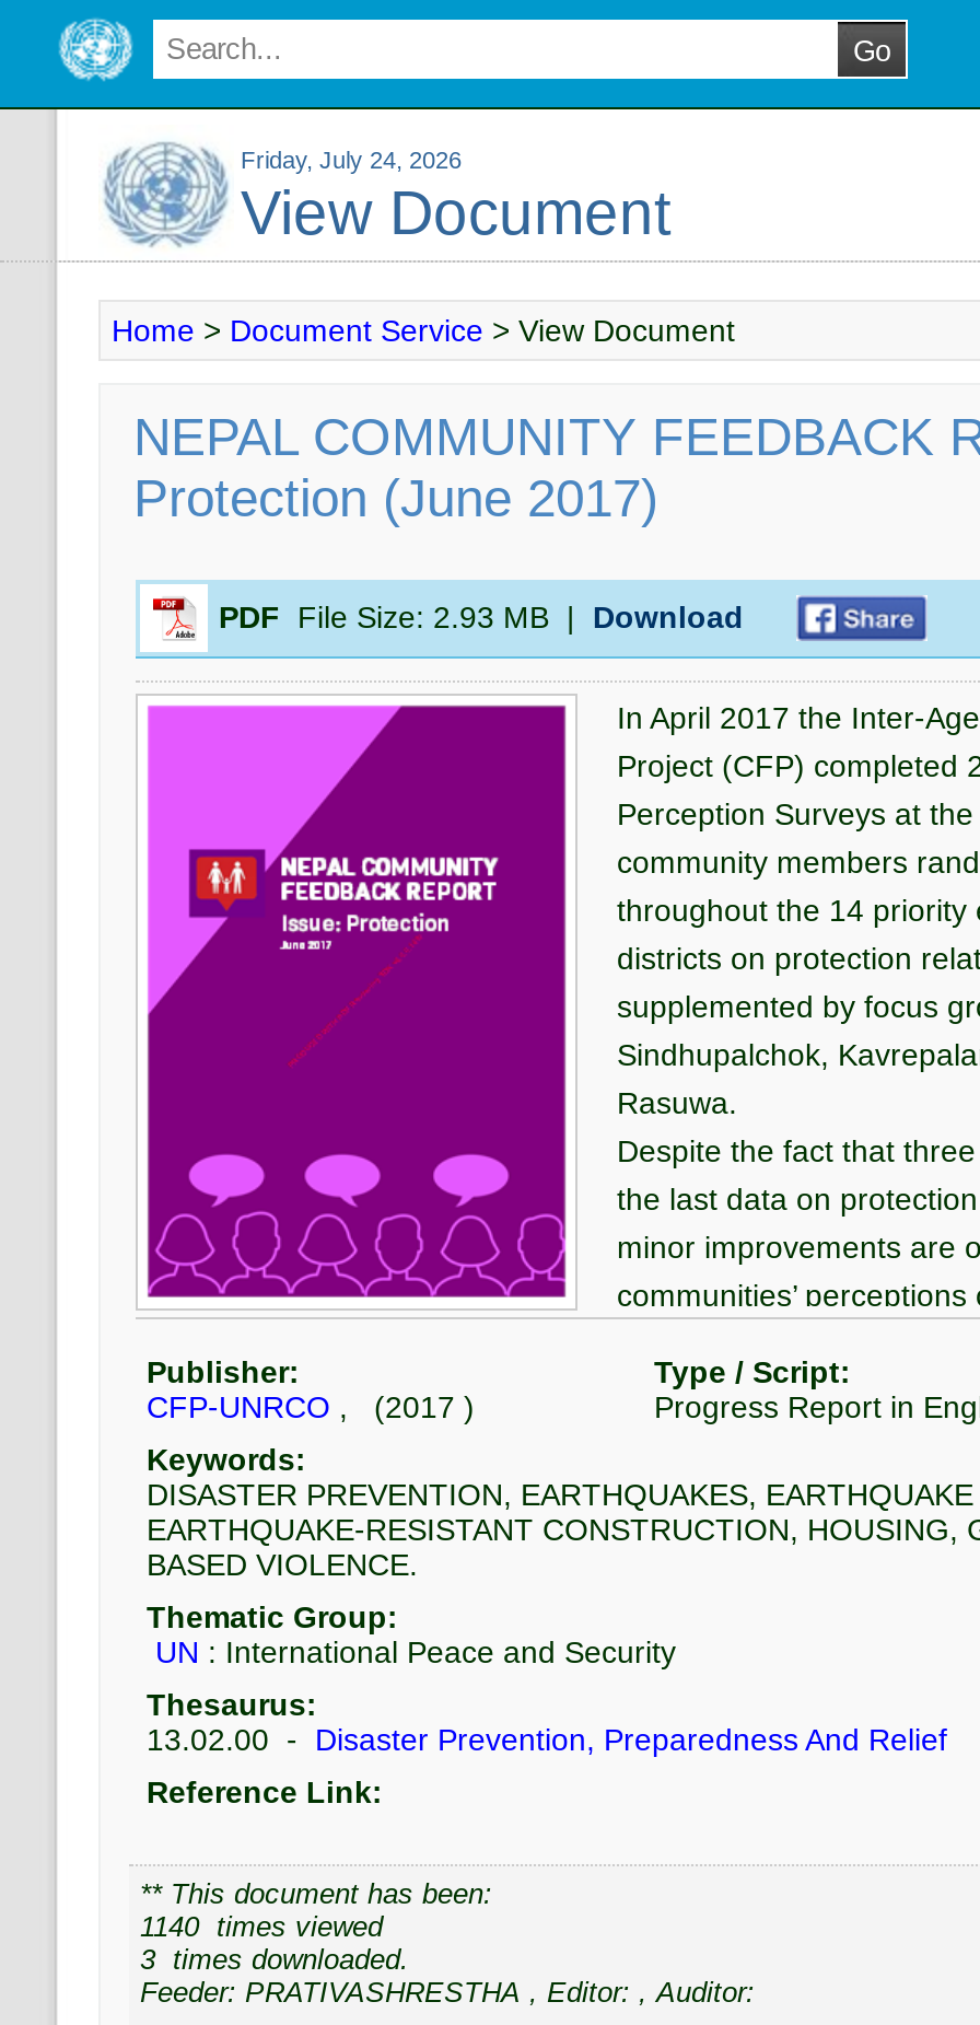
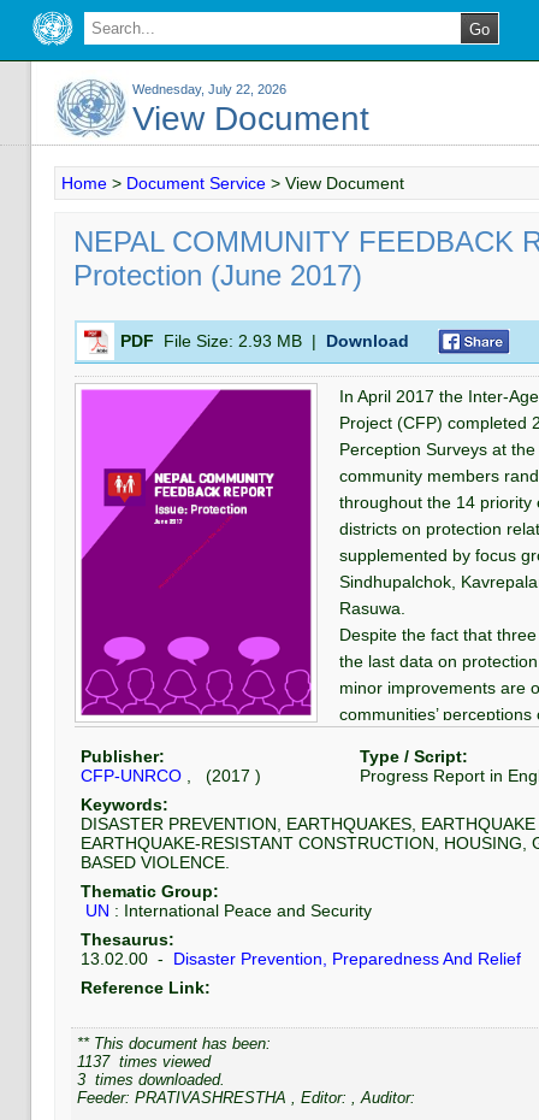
[241,147,462,173] Friday, July 24, 2026 -> [132,82,286,96] Wednesday, July 22, 2026
[140,1910,383,1943] 1140 times viewed -> [77,1053,211,1071] 1137 times viewed

